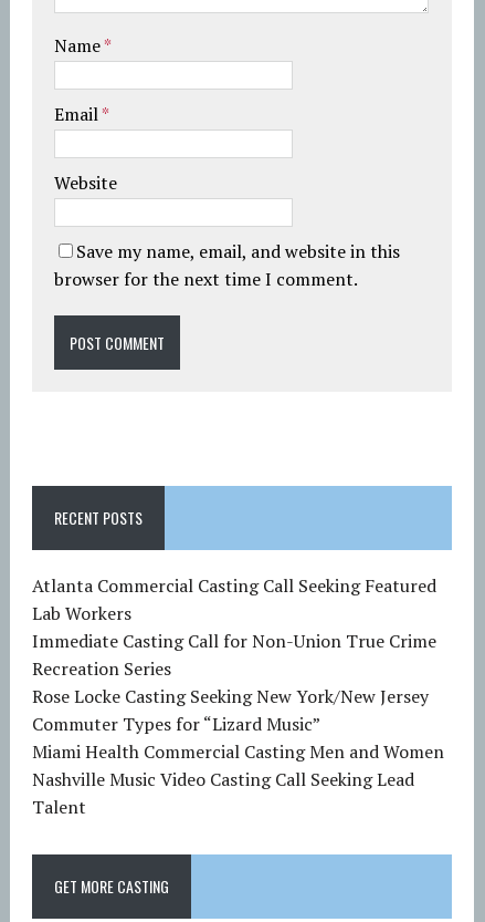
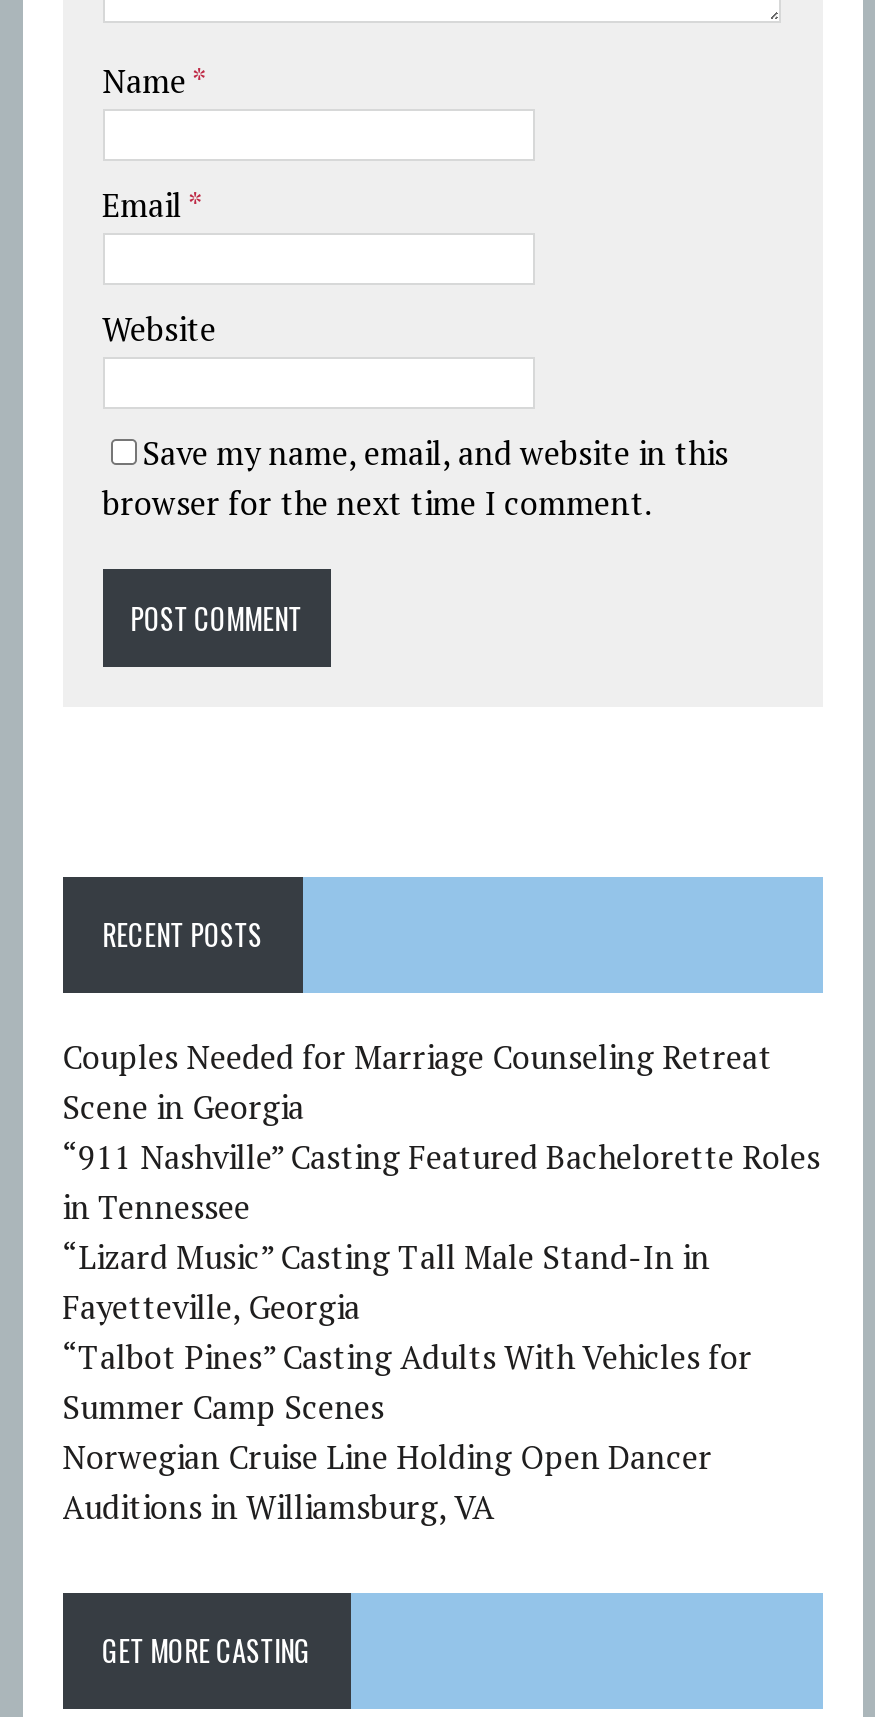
[32,573,444,819] Atlanta Commercial Casting Call Seeking Featured | Lab Workers | Immediate Casting Call for Non-Union True Crime | Recreation Series | Rose Locke Casting Seeking New York/New Jersey | Commuter Types for “Lizard Music” | Miami Health Commercial Casting Men and Women | Nashville Music Video Casting Call Seeking Lead | Talent -> [62,1035,820,1529] Couples Needed for Marriage Counseling Retreat | Scene in Georgia | “911 Nashville” Casting Featured Bachelorette Roles | in Tennessee | “Lizard Music” Casting Tall Male Stand-In in | Fayetteville, Georgia | “Talbot Pines” Casting Adults With Vehicles for | Summer Camp Scenes | Norwegian Cruise Line Holding Open Dancer | Auditions in Williamsburg, VA

